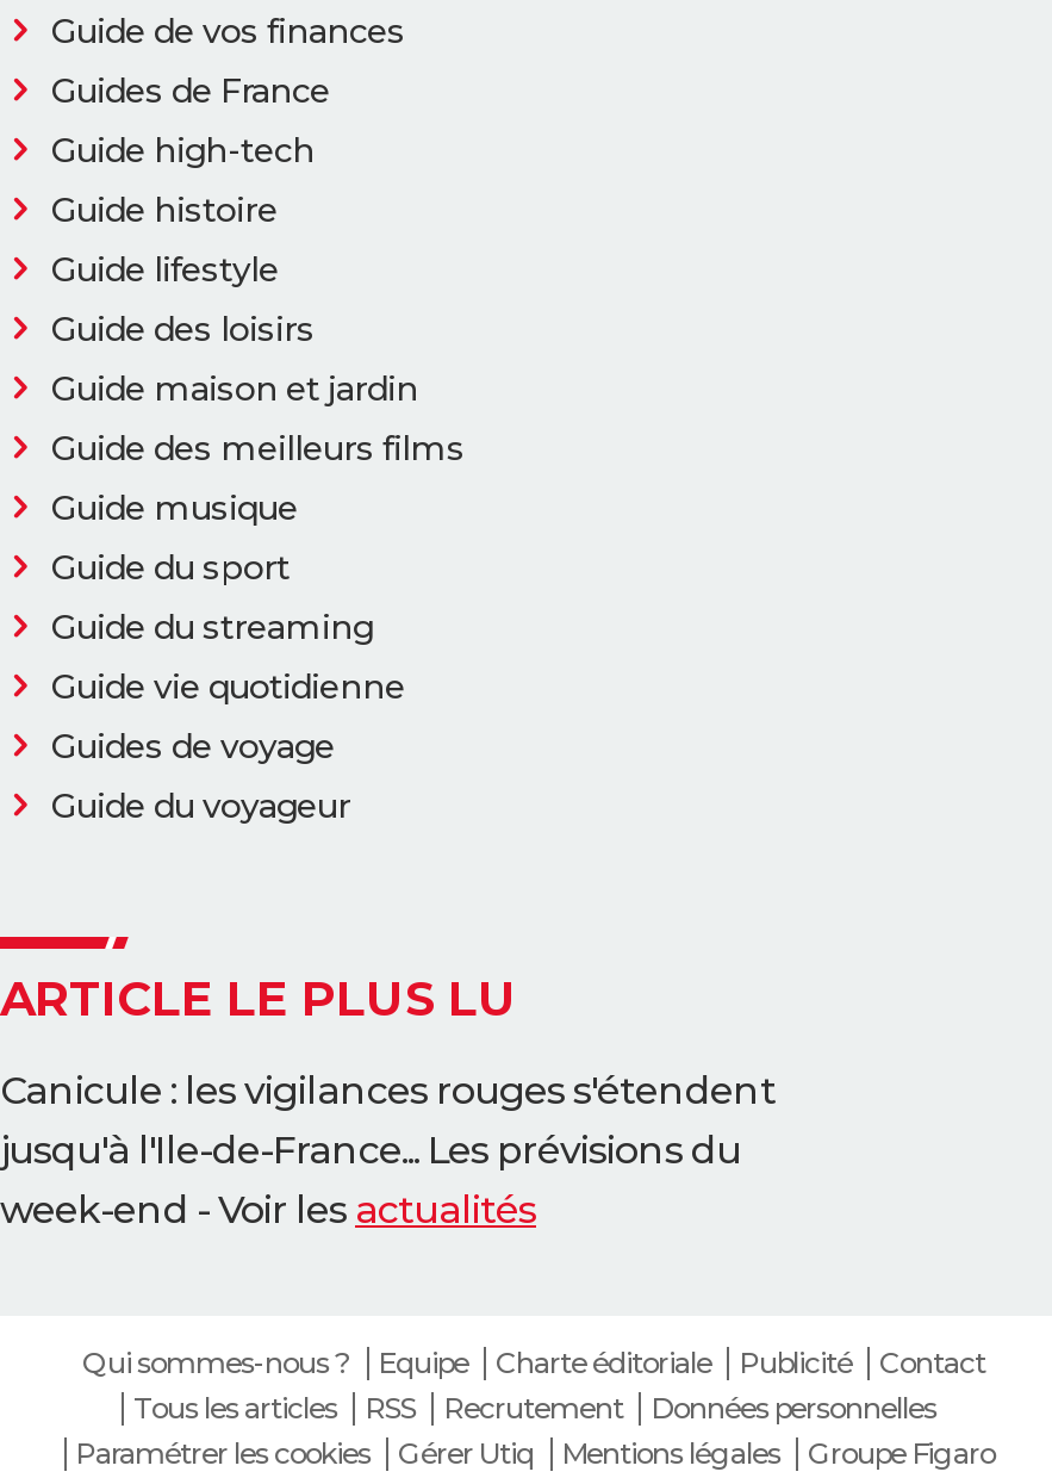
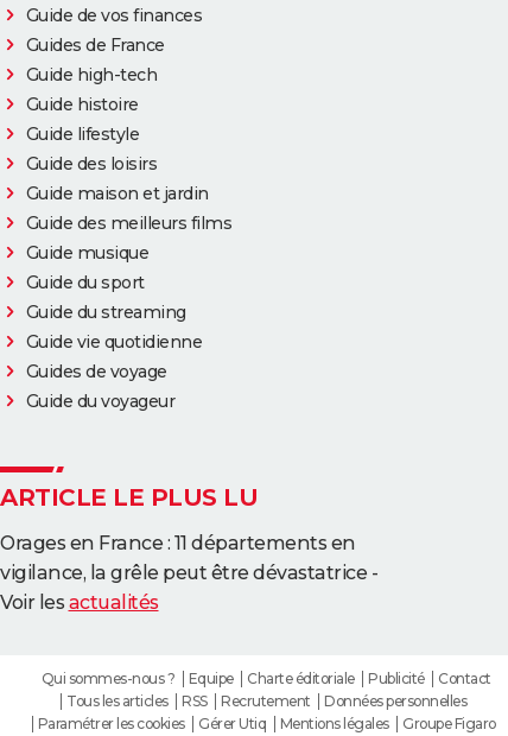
[0,1067,776,1231] Canicule : les vigilances rouges s'étendent | jusqu'à l'Ile-de-France... Les prévisions du | week-end - Voir les actualités -> [0,531,377,613] Orages en France : 11 départements en | vigilance, la grêle peut être dévastatrice - | Voir les actualités

